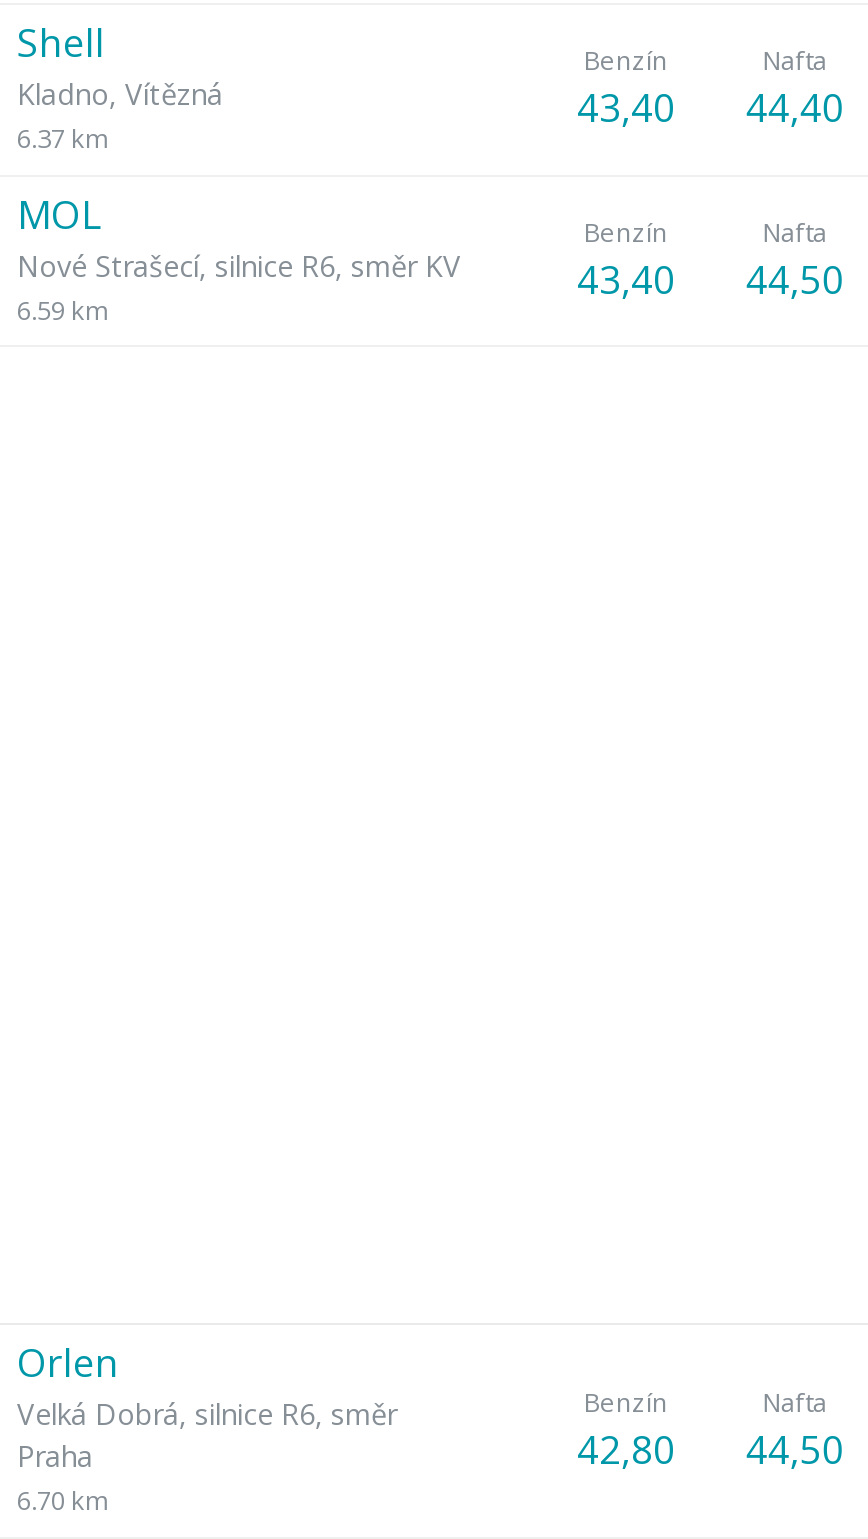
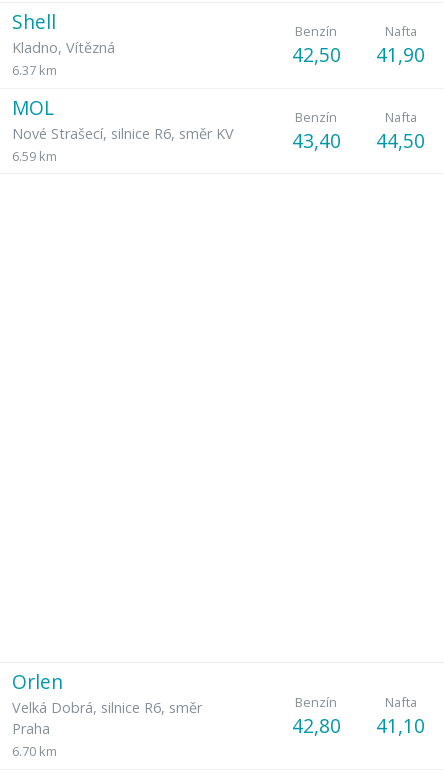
[577,81,675,135] 43,40 -> [292,41,341,68] 42,50
[746,81,844,135] 44,40 -> [376,41,425,68] 41,90
[577,1422,844,1476] 42,80 44,50 -> [292,712,425,739] 42,80 41,10

